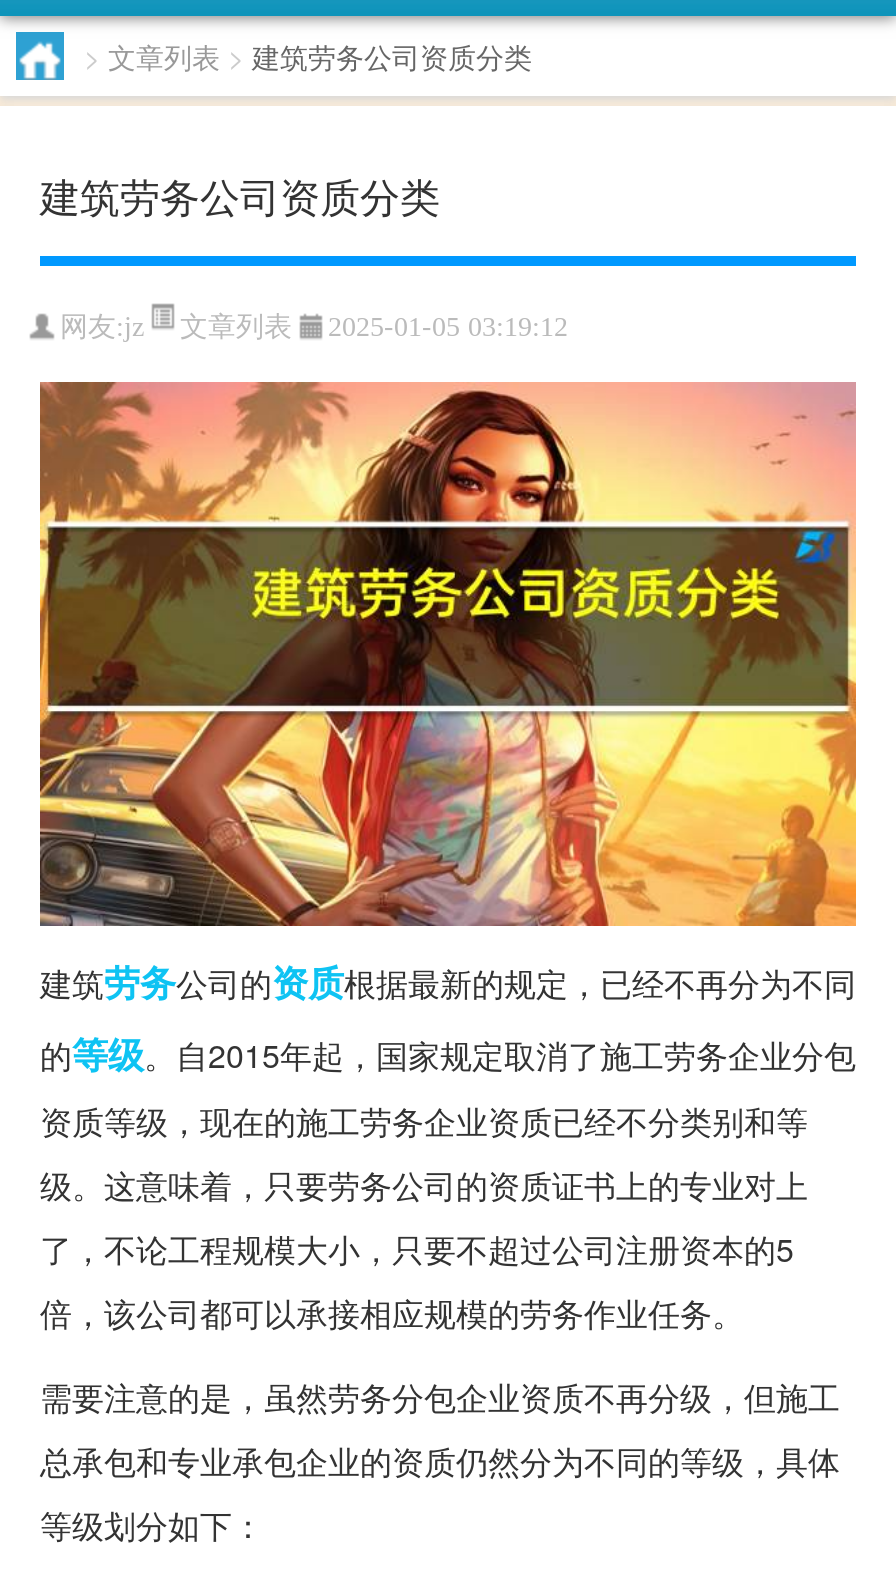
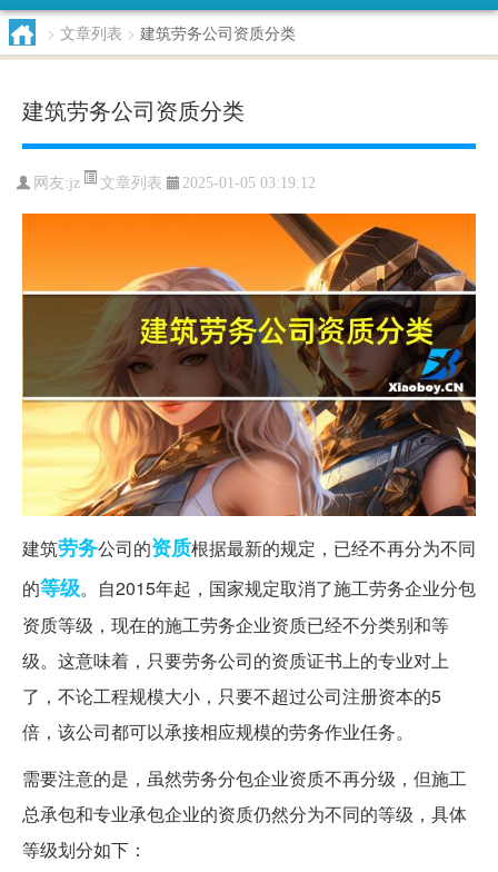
[38,380,858,928] [image] -> [21,212,477,517] [image]

